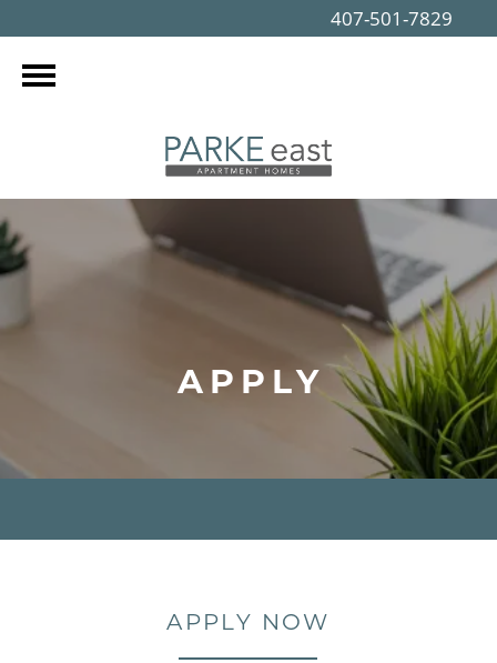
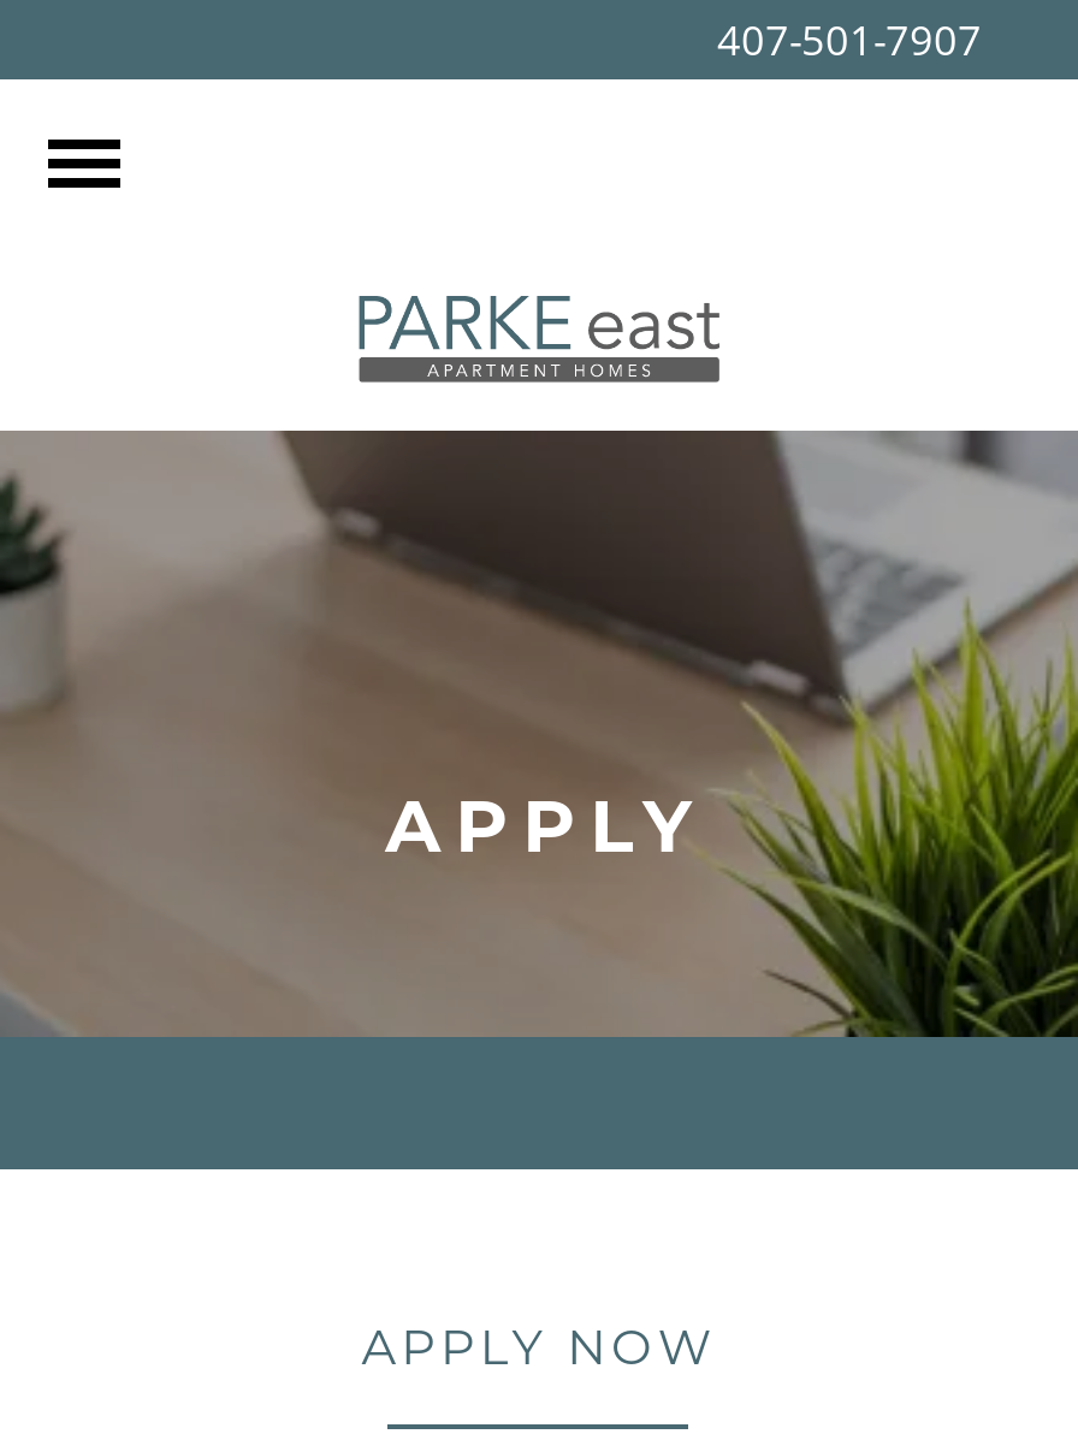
[331,6,453,31] 407-501-7829 -> [717,12,982,67] 407-501-7907

